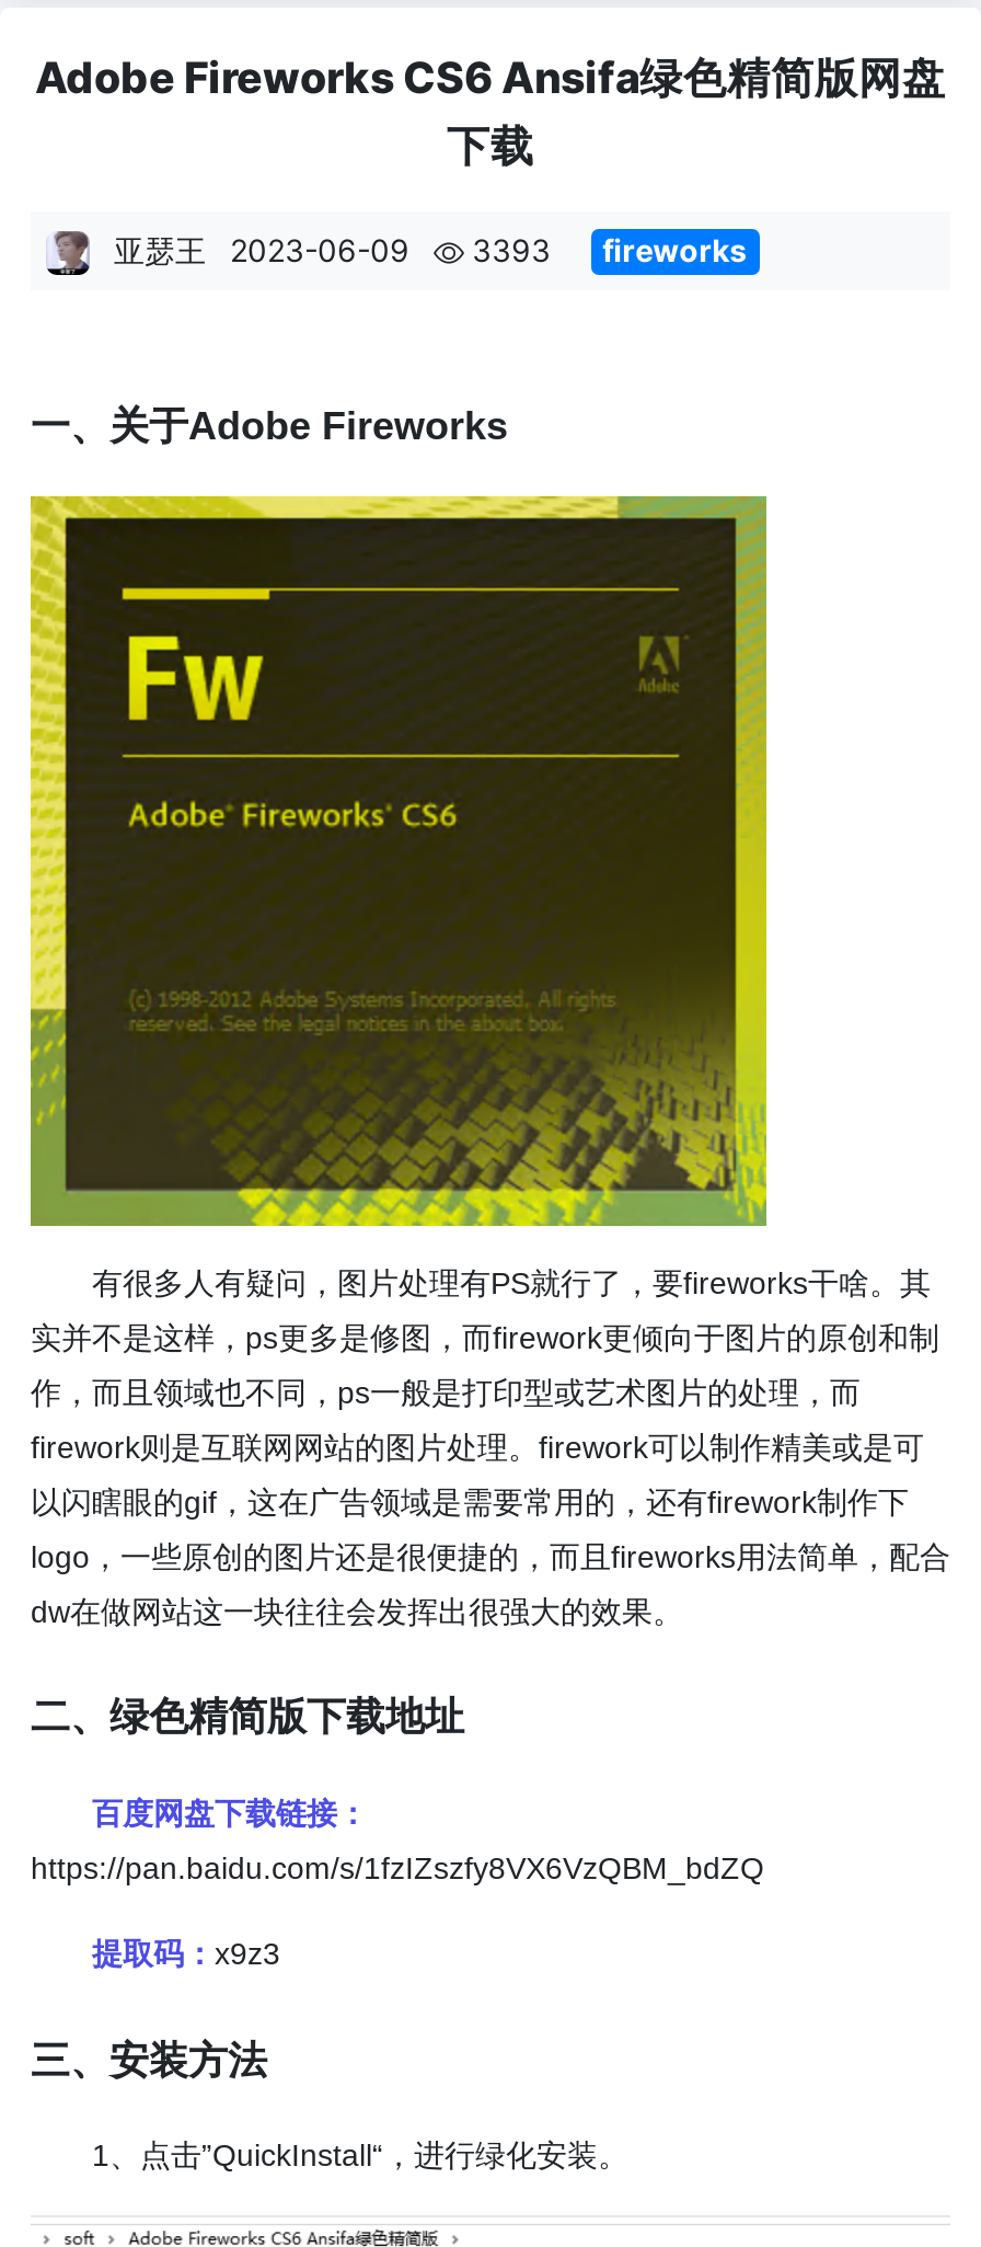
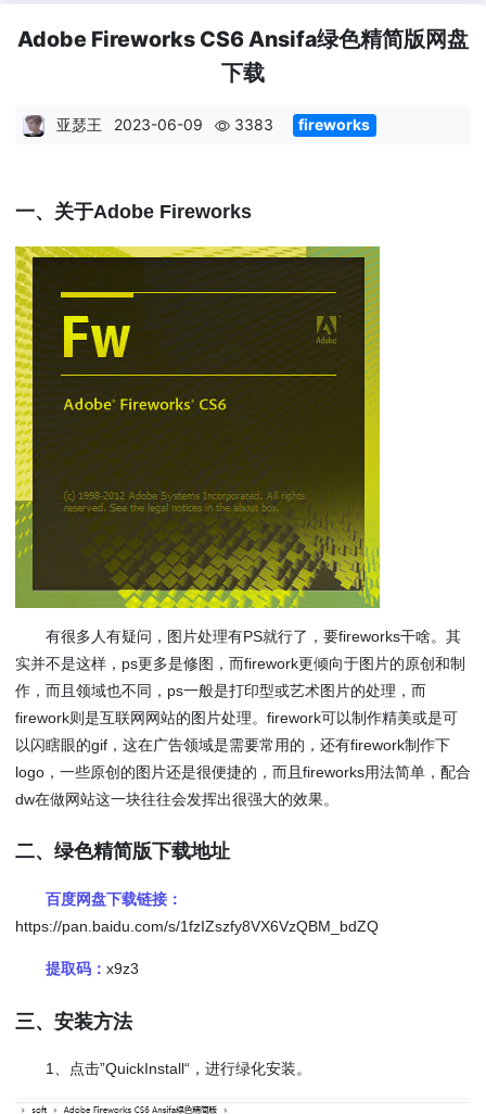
[472,232,559,269] 3393 -> [234,115,277,134] 3383

